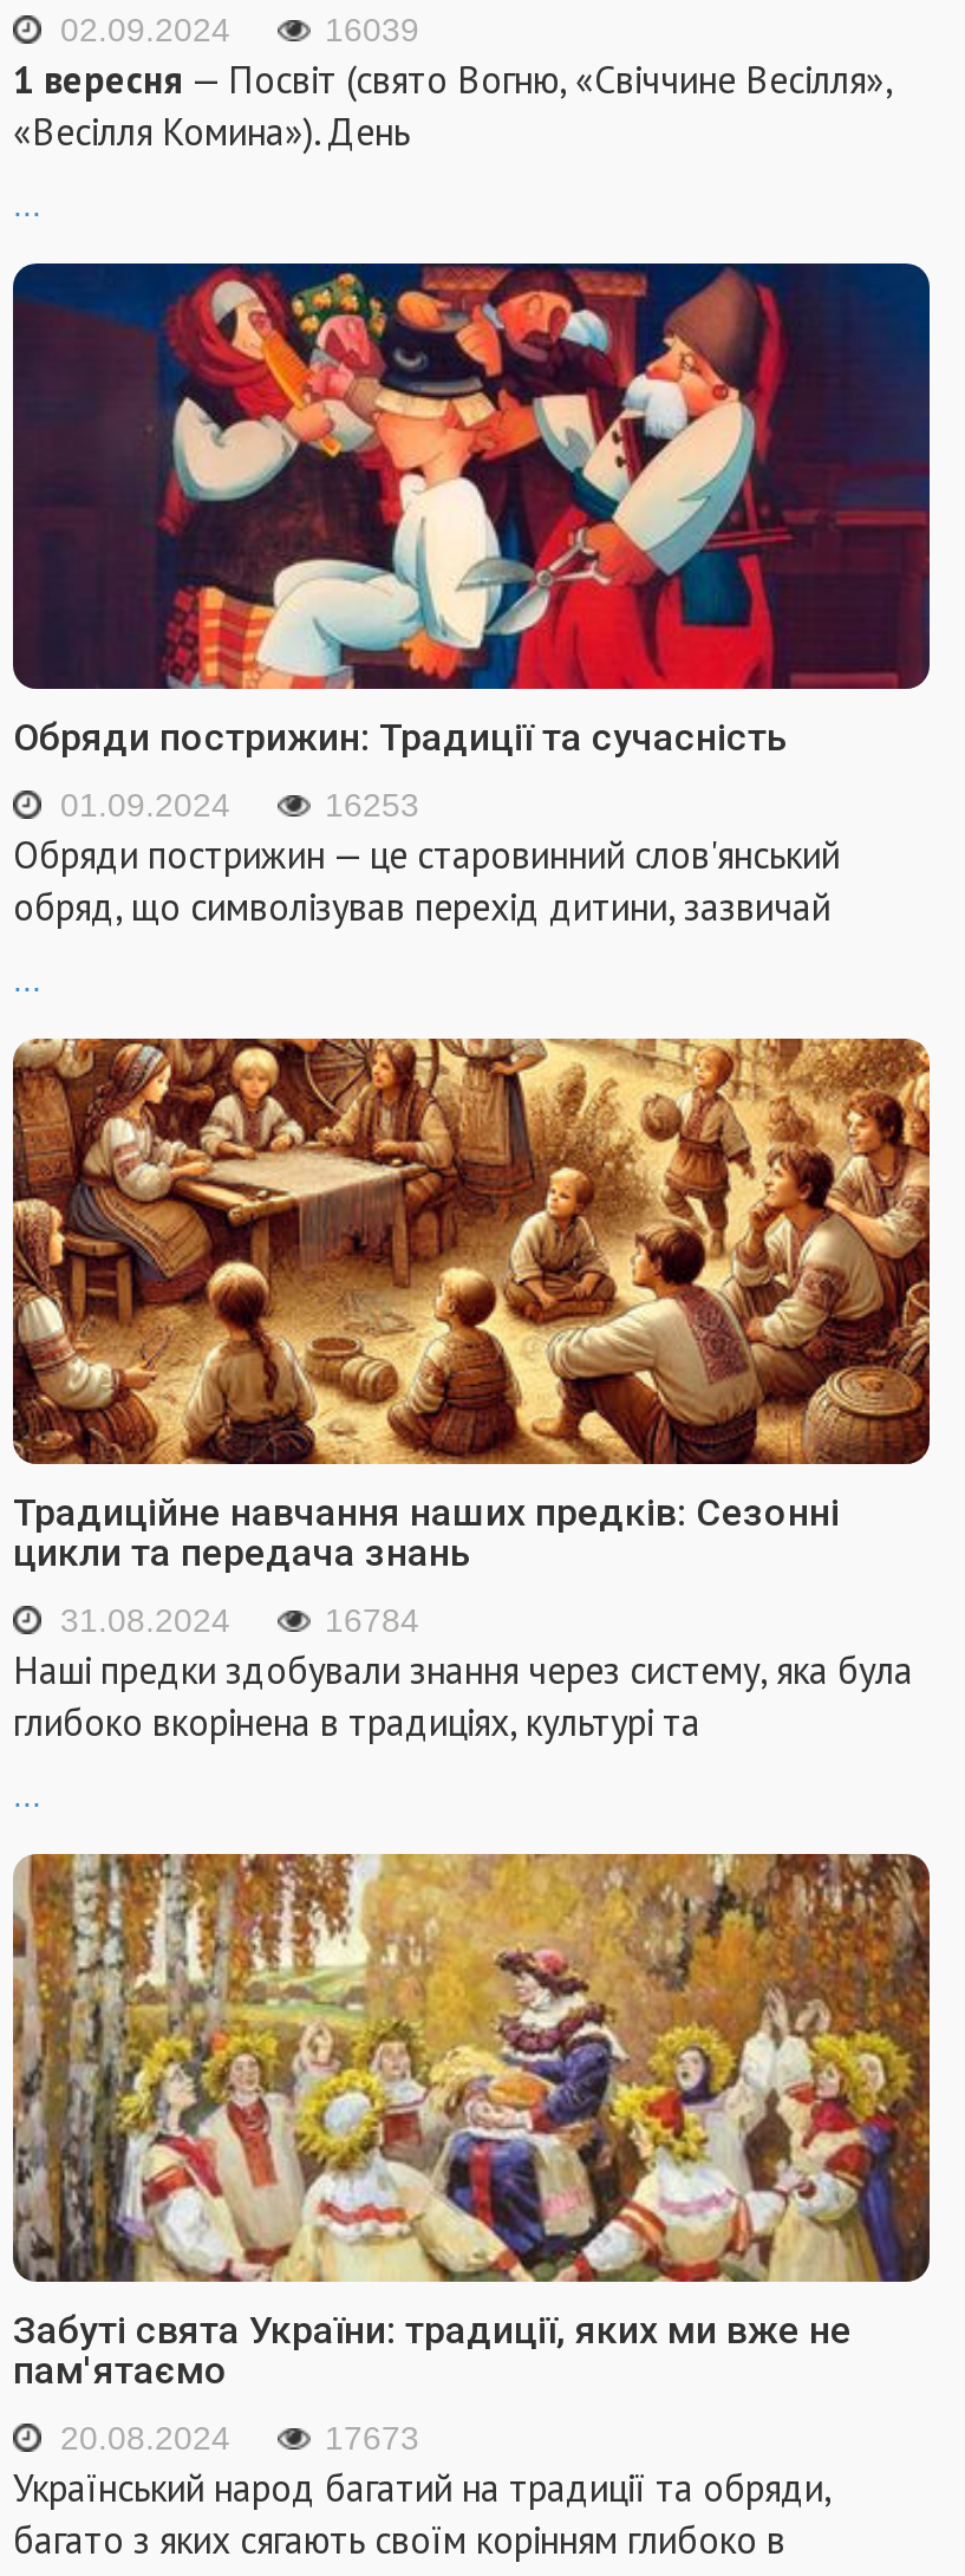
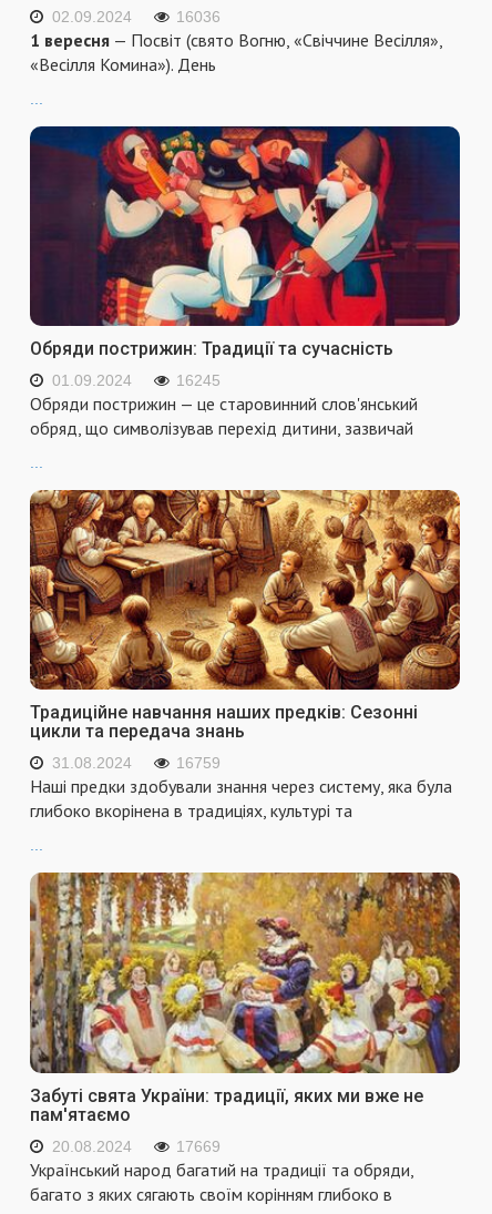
[325,10,419,48] 16039 -> [176,7,221,25] 16036
[325,786,419,824] 16253 -> [176,371,221,389] 16245
[325,1602,419,1640] 16784 -> [176,754,221,772] 16759
[325,2418,419,2456] 17673 -> [176,1137,221,1155] 17669

